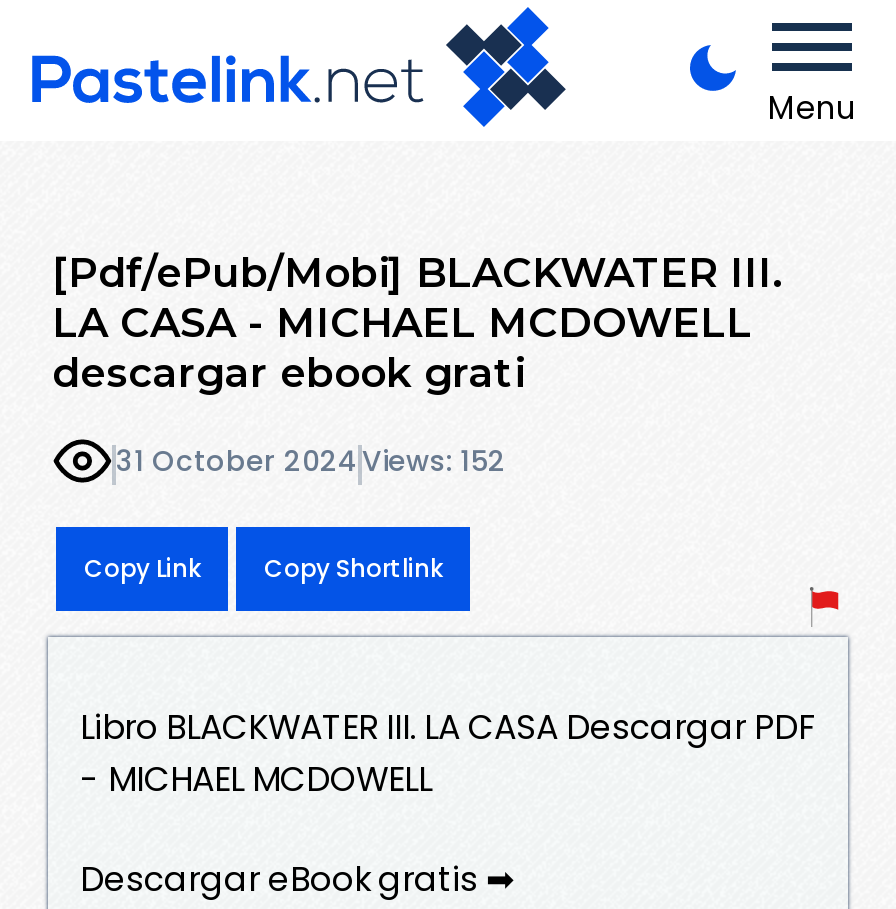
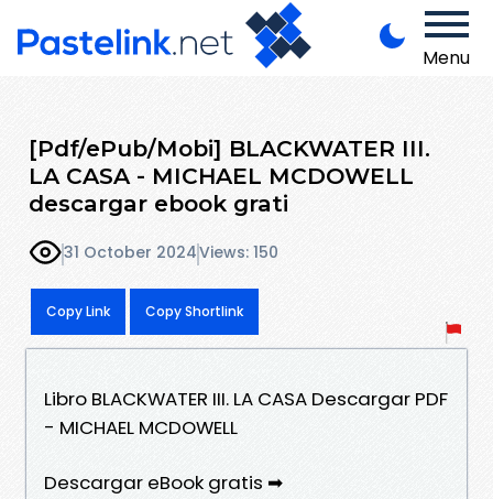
[116,442,506,482] 31 October 2024 Views: 152 -> [64,242,278,264] 31 October 2024 Views: 150

